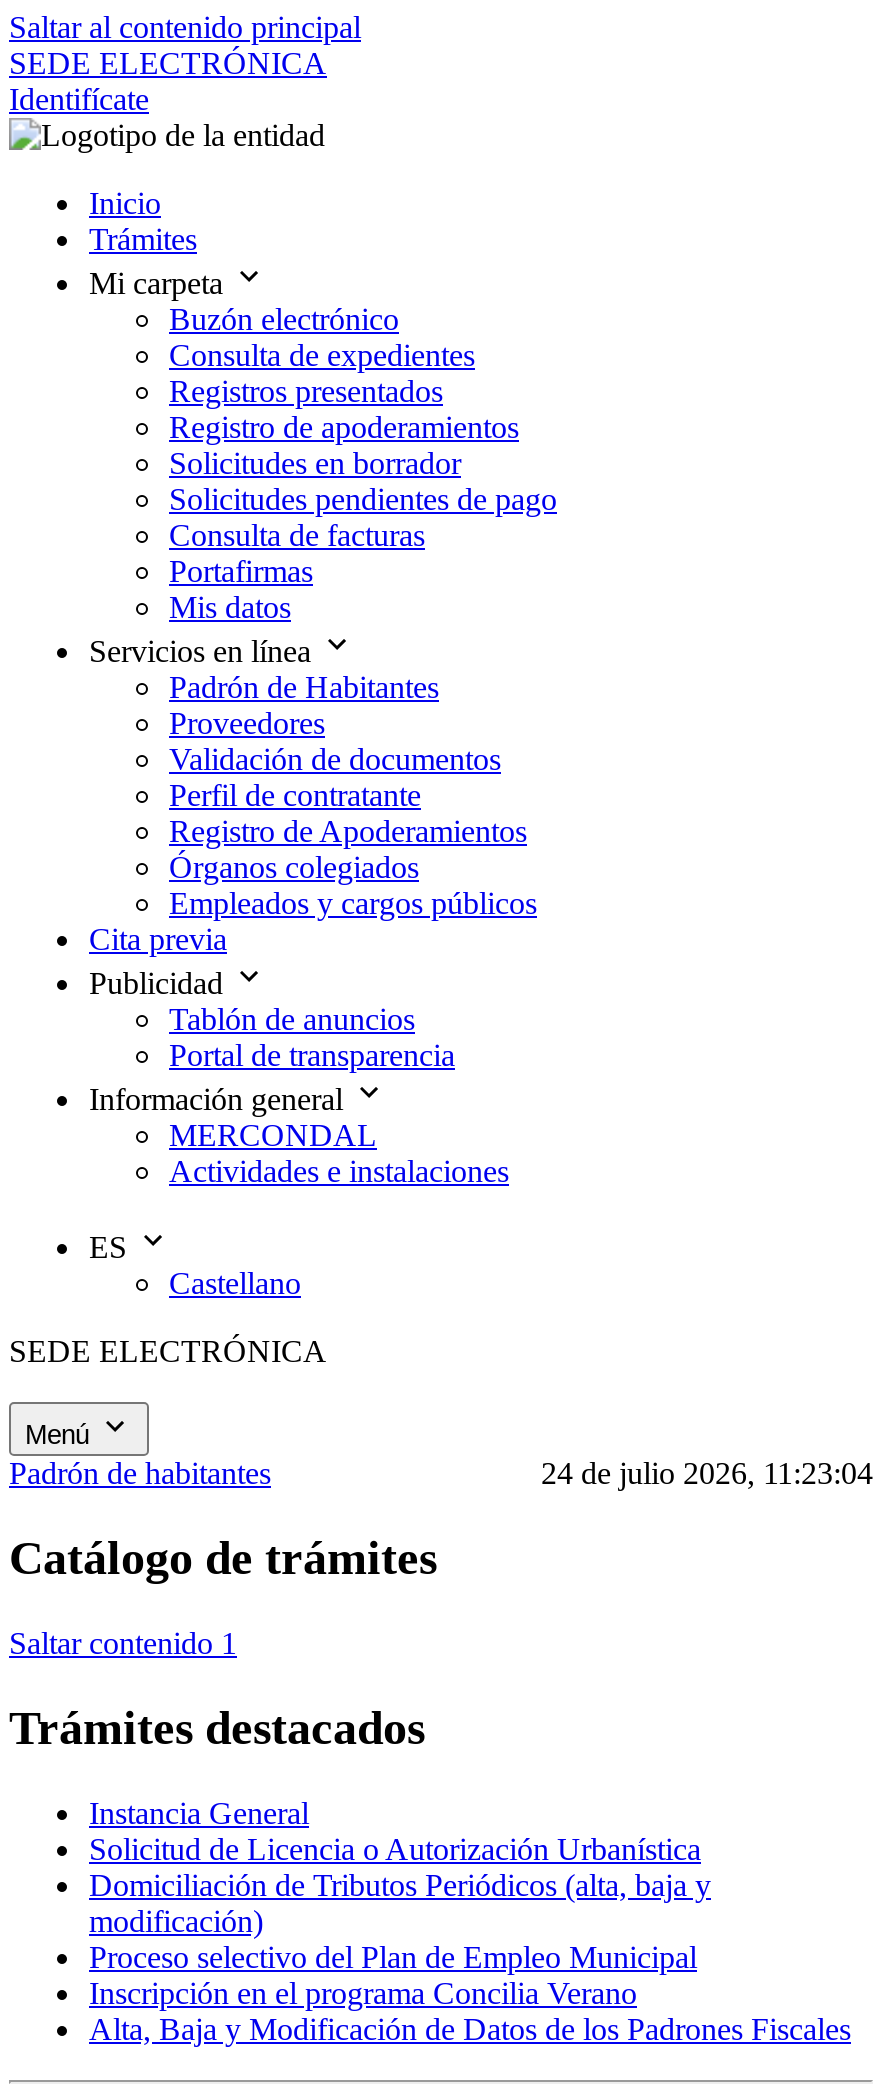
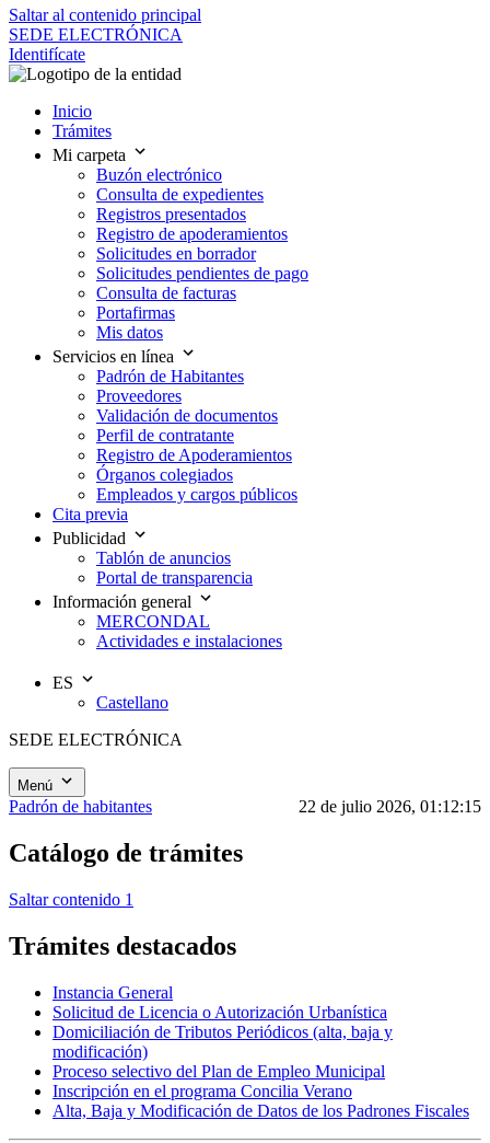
[541,1456,873,1490] 24 de julio 2026, 11:23:04 -> [299,797,481,816] 22 de julio 2026, 01:12:15

